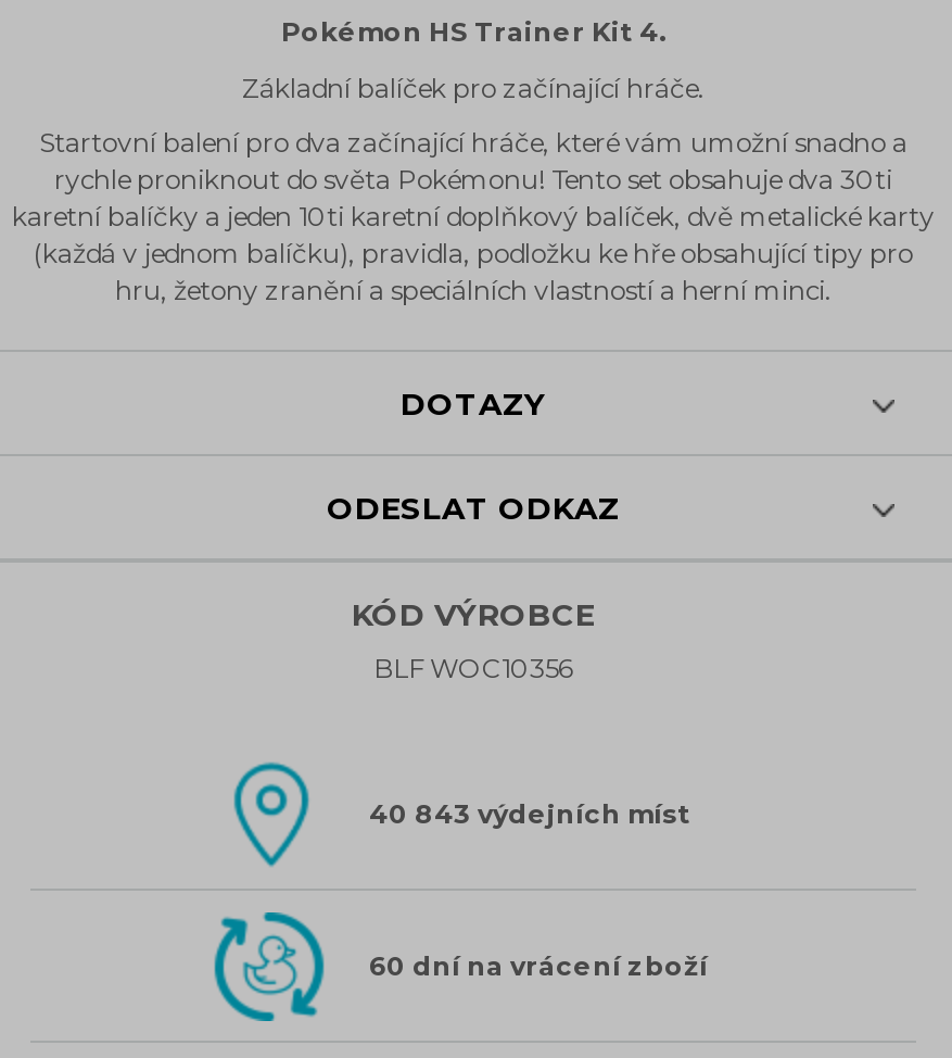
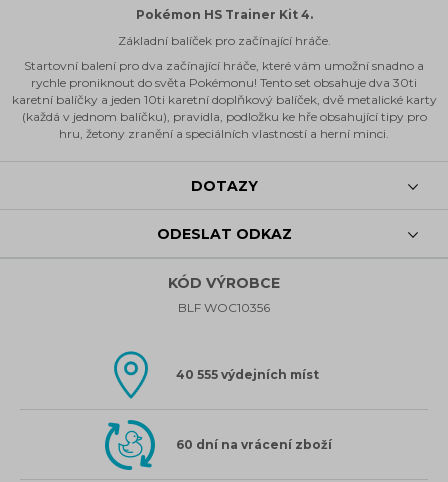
[369,797,690,829] 40 843 výdejních míst -> [176,367,319,382] 40 555 výdejních míst

